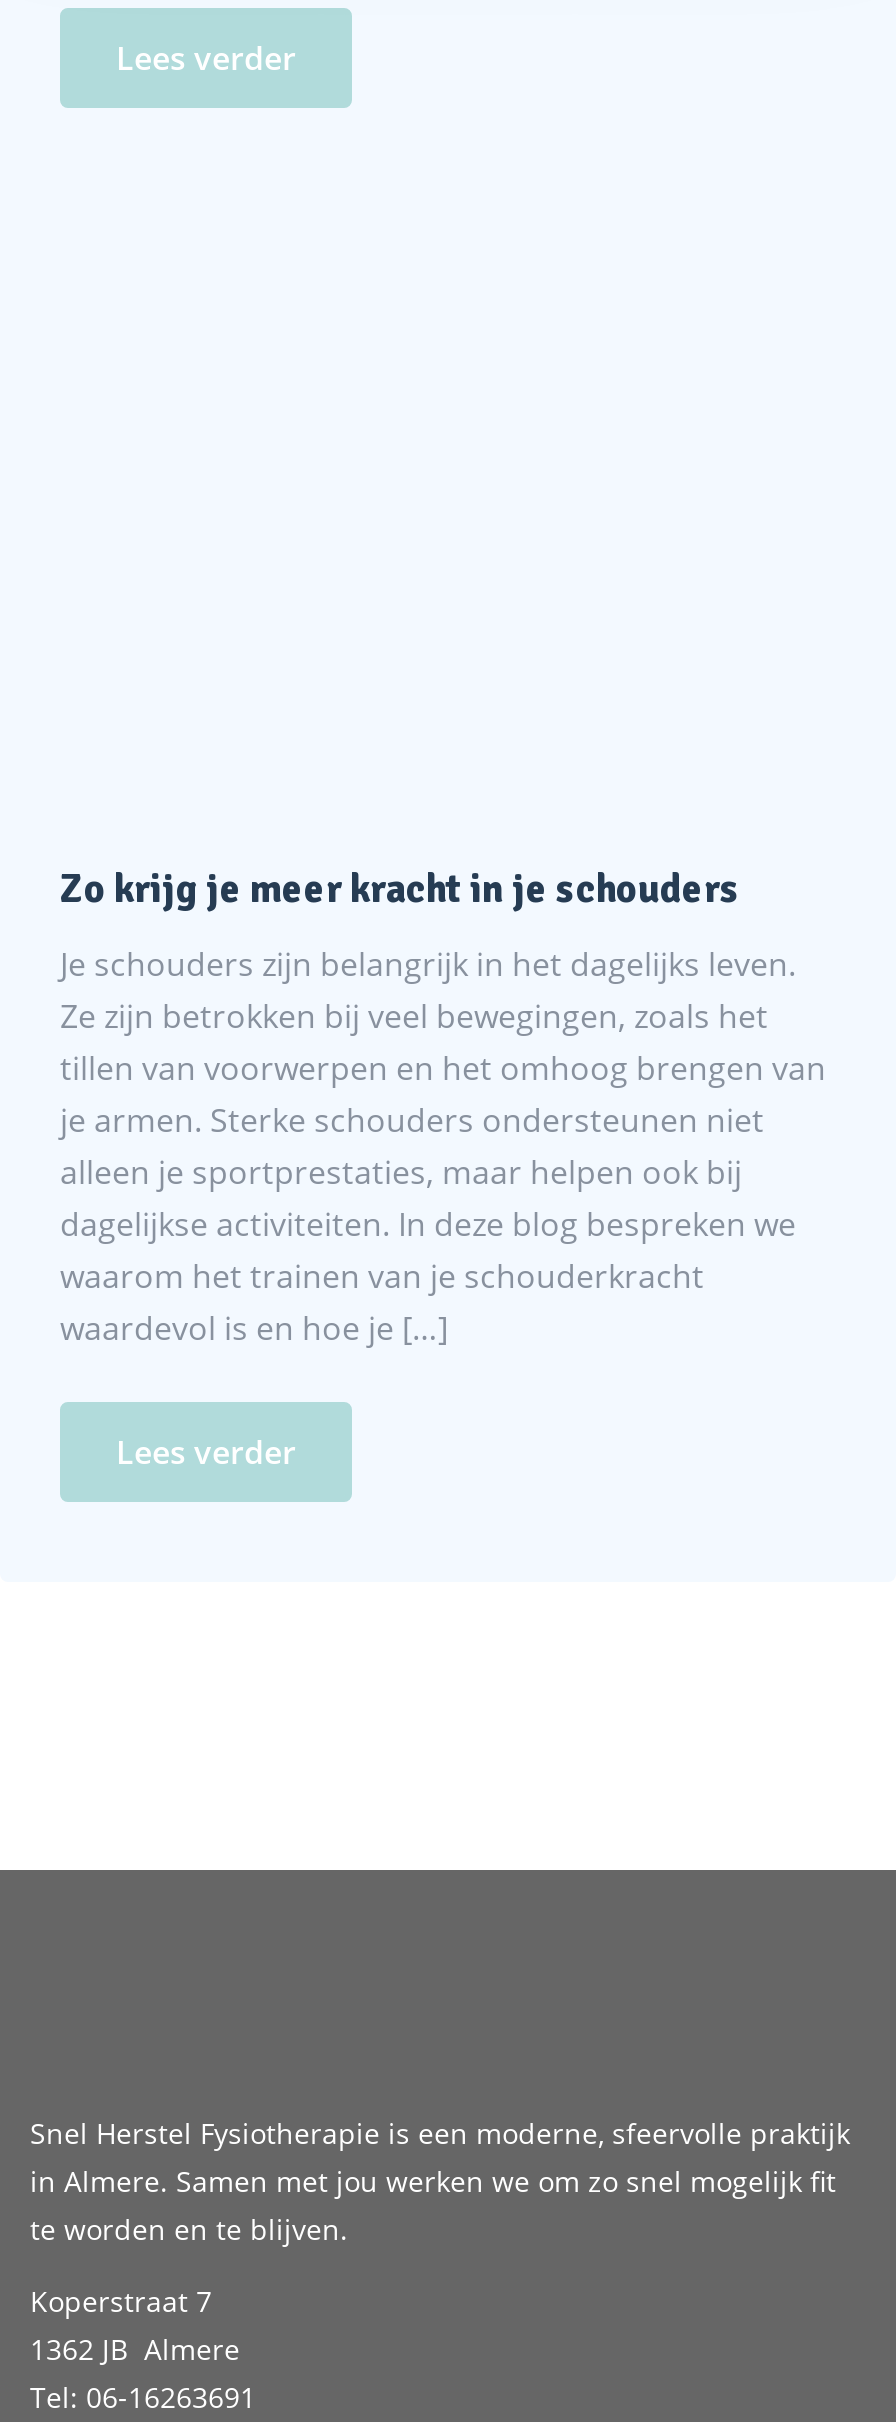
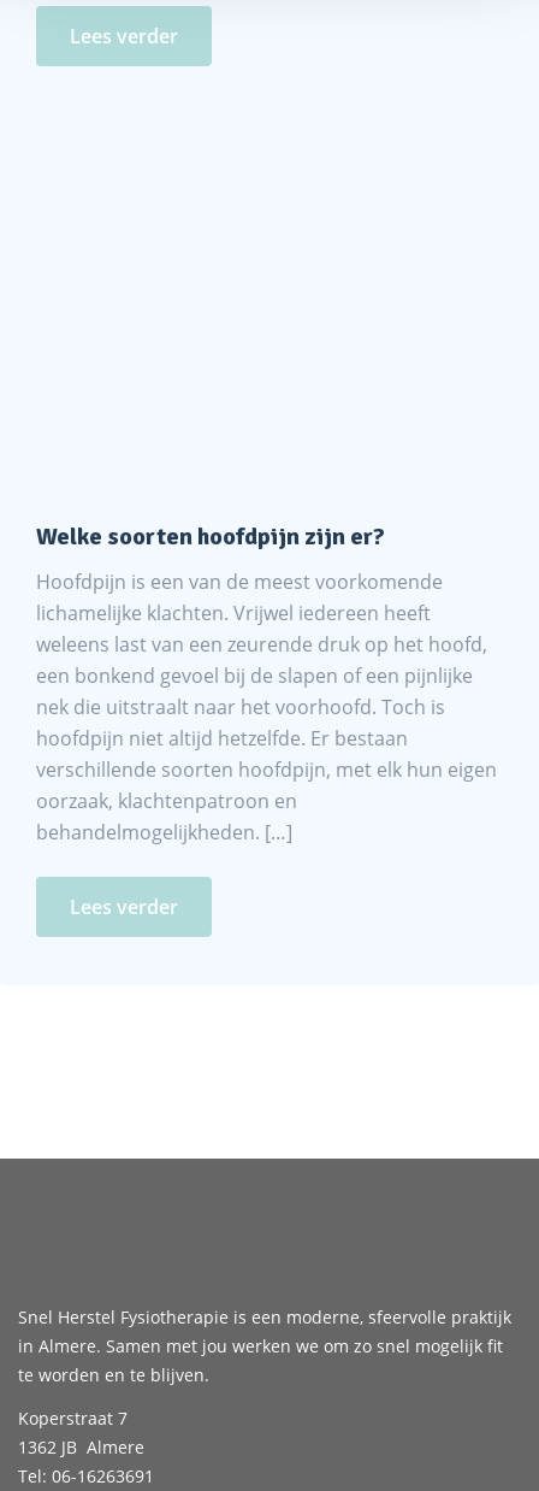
[60,864,740,914] Zo krijg je meer kracht in je schouders -> [36,521,385,552] Welke soorten hoofdpijn zijn er?
[60,942,826,1350] Je schouders zijn belangrijk in het dagelijks leven. | Ze zijn betrokken bij veel bewegingen, zoals het | tillen van voorwerpen en het omhoog brengen van | je armen. Sterke schouders ondersteunen niet | alleen je sportprestaties, maar helpen ook bij | dagelijkse activiteiten. In deze blog bespreken we | waarom het trainen van je schouderkracht | waardevol is en hoe je […] -> [36,568,497,845] Hoofdpijn is een van de meest voorkomende | lichamelijke klachten. Vrijwel iedereen heeft | weleens last van een zeurende druk op het hoofd, | een bonkend gevoel bij de slapen of een pijnlijke | nek die uitstraalt naar het voorhoofd. Toch is | hoofdpijn niet altijd hetzelfde. Er bestaan | verschillende soorten hoofdpijn, met elk hun eigen | oorzaak, klachtenpatroon en | behandelmogelijkheden. […]

